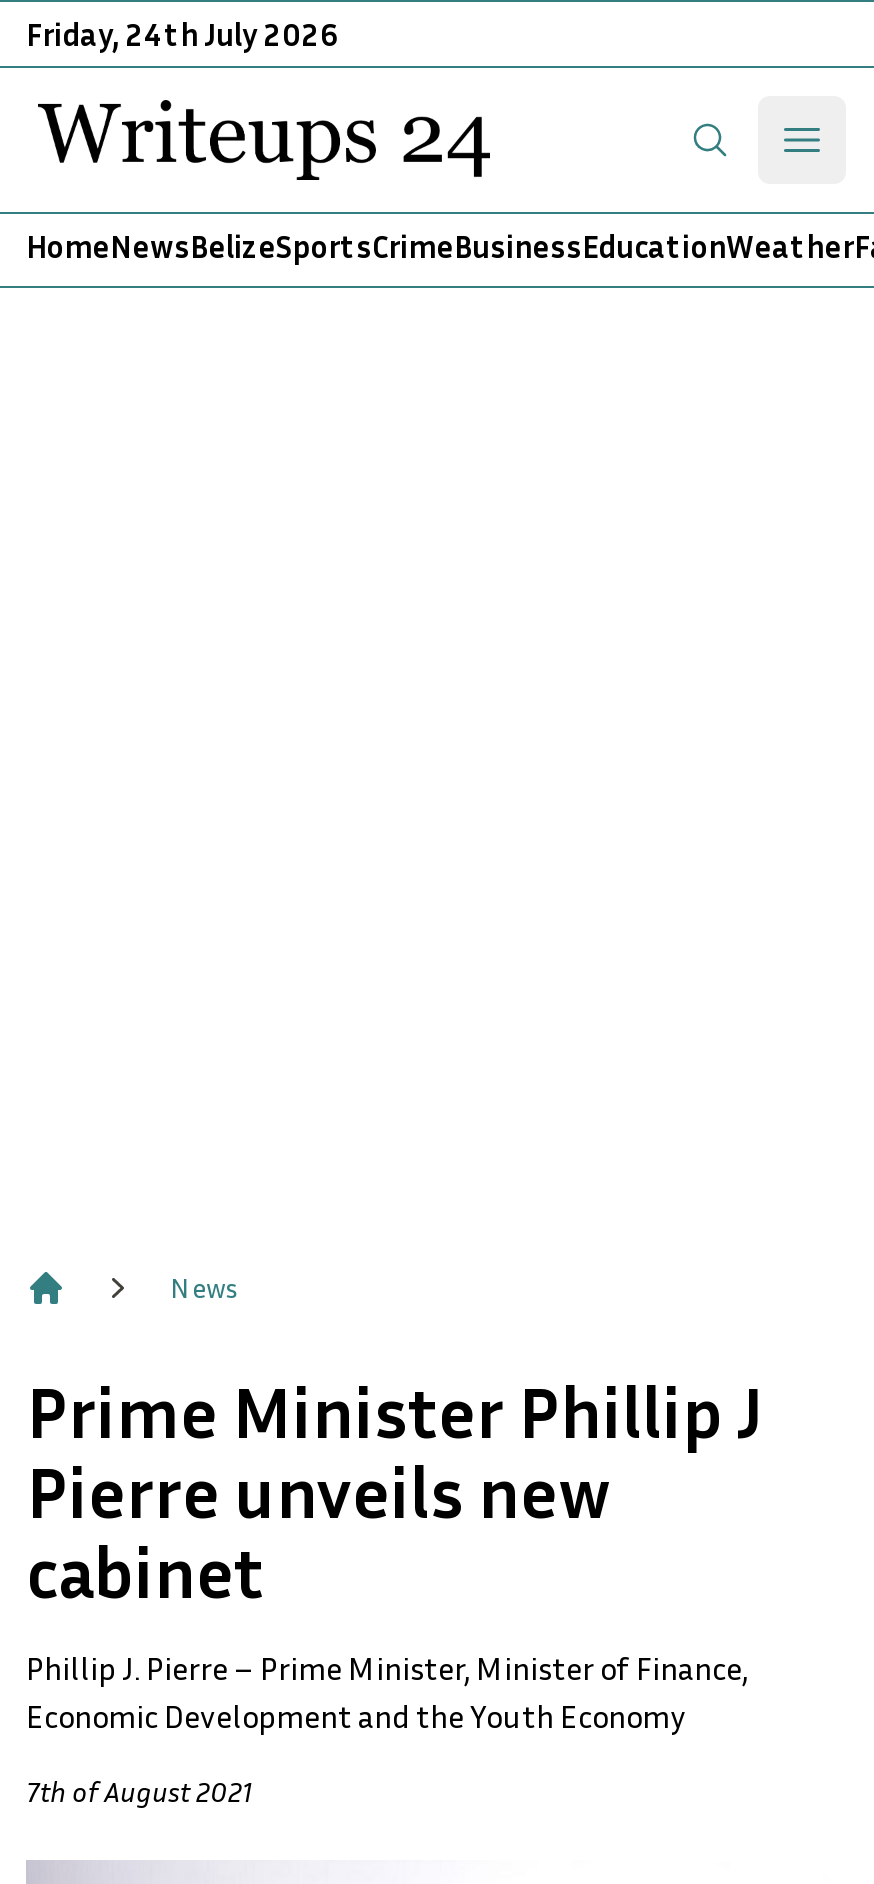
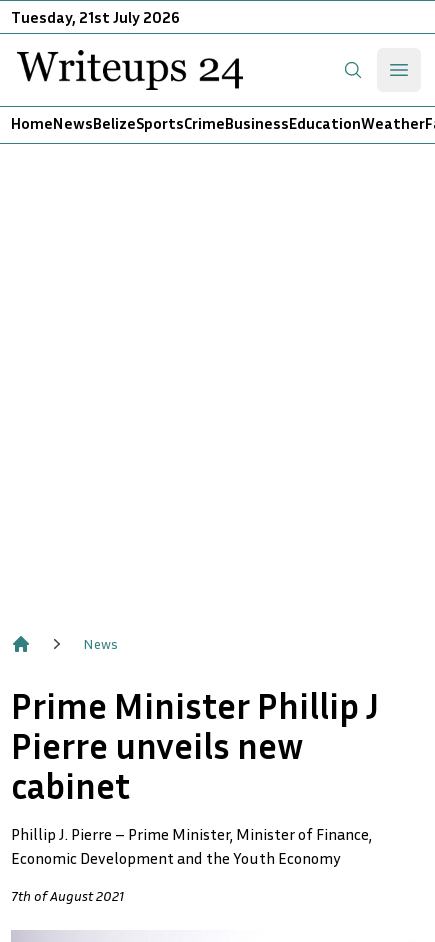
[26,14,338,54] Friday, 24th July 2026 -> [11,7,180,27] Tuesday, 21st July 2026

